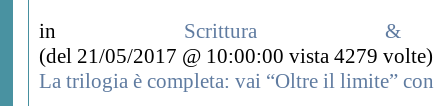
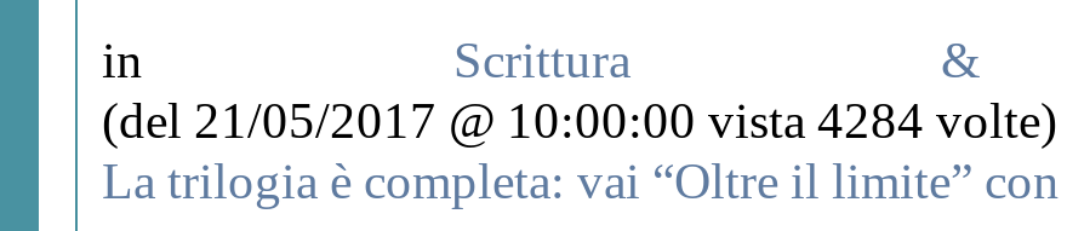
[39,44,433,68] (del 21/05/2017 @ 10:00:00 vista 4279 volte) -> [102,91,1057,149] (del 21/05/2017 @ 10:00:00 vista 4284 volte)

